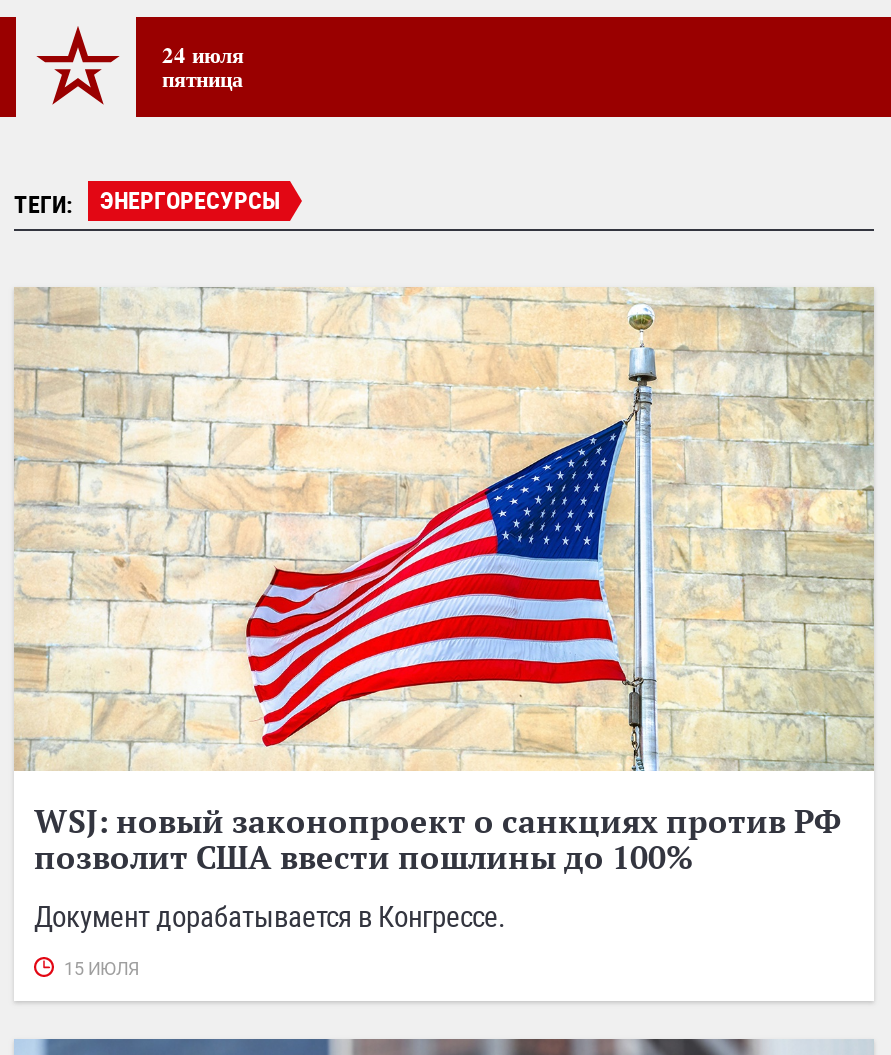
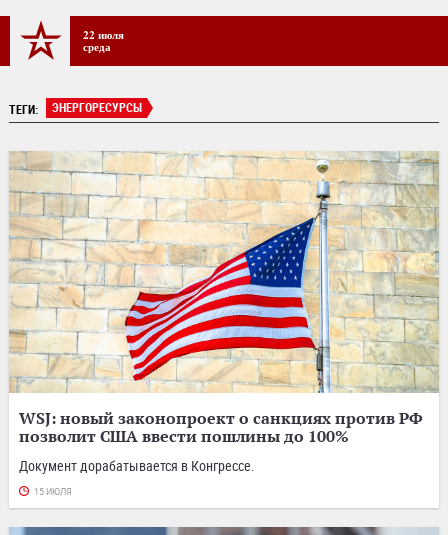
[162,37,244,95] 24 июля | пятница -> [83,26,124,55] 22 июля | среда

